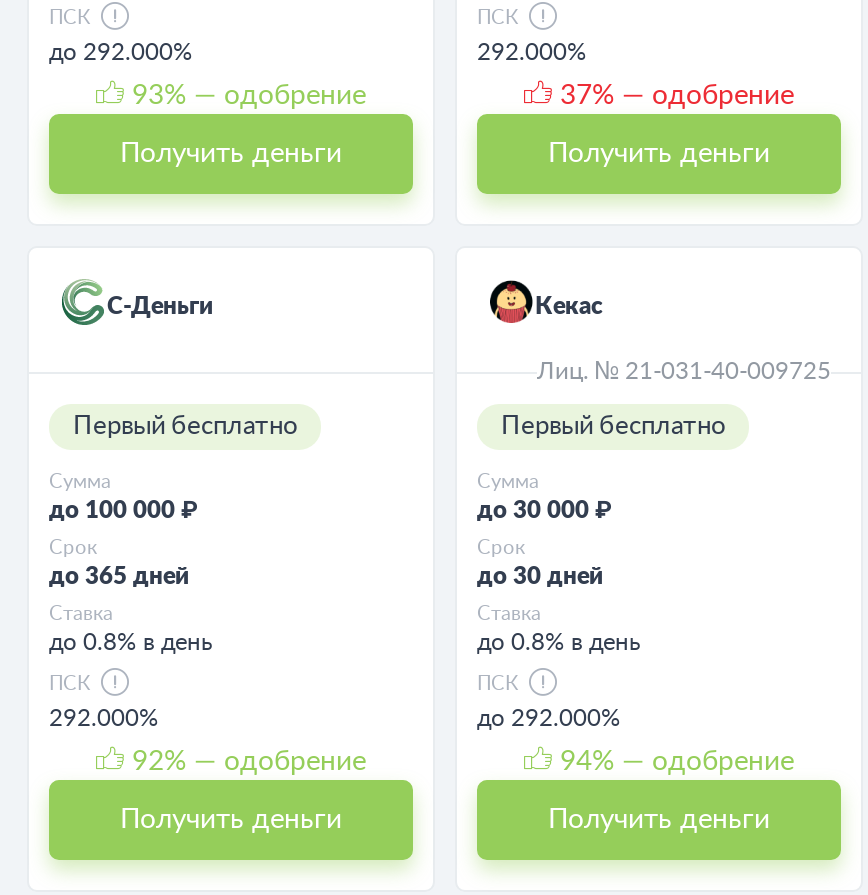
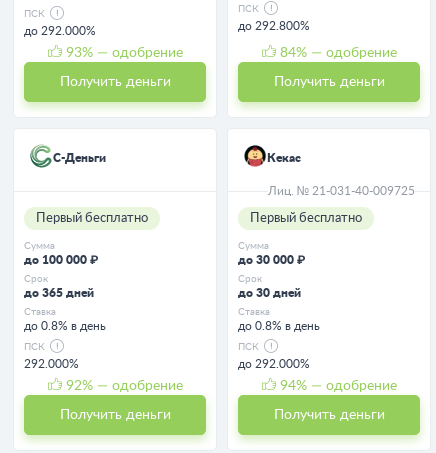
[477,39,587,63] 292.000% -> [238,20,310,32] до 292.800%
[560,81,794,109] 37% — одобрение -> [279,46,396,60] 84% — одобрение

